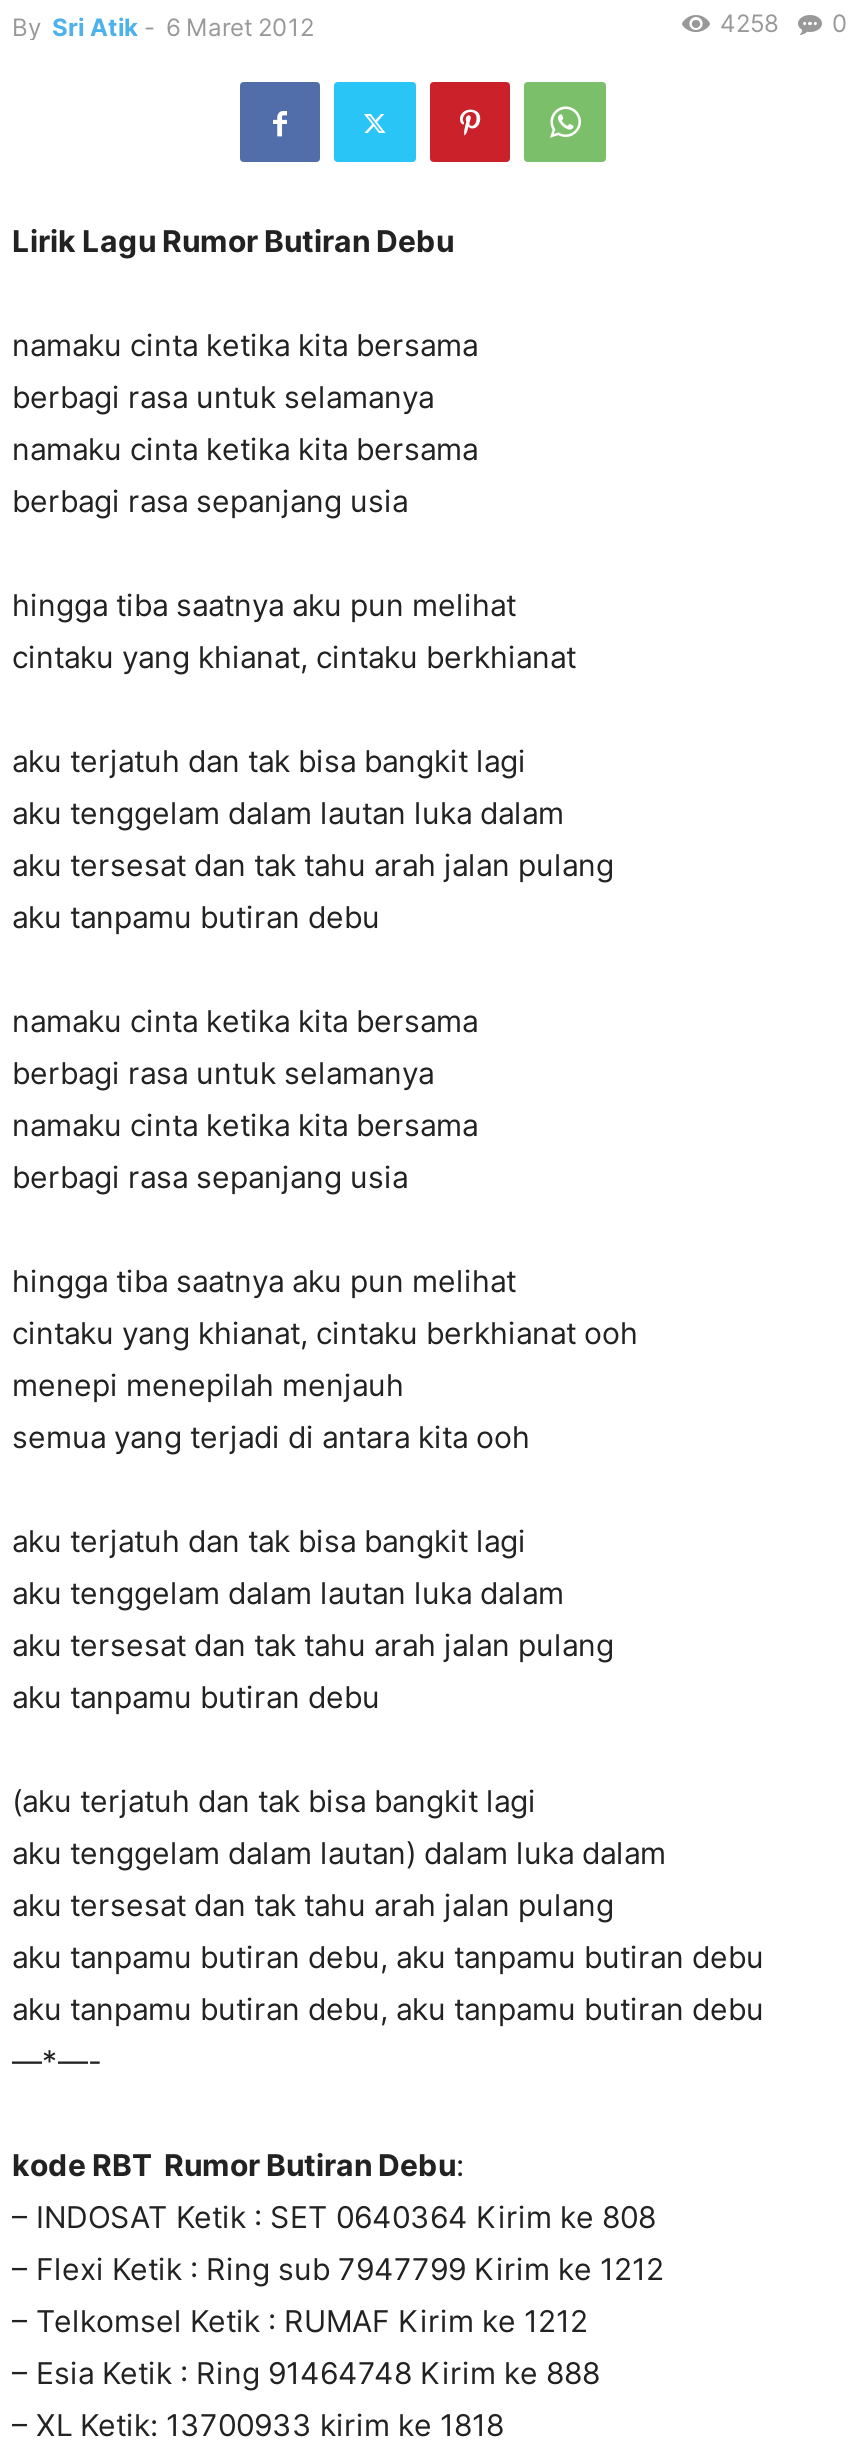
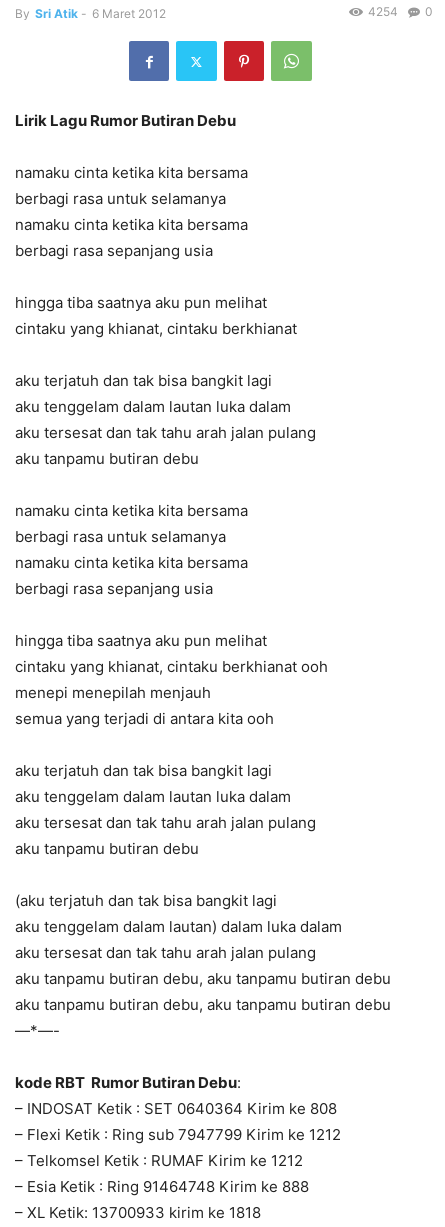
[720,8,848,38] 4258 0 -> [368,4,433,19] 4254 0

